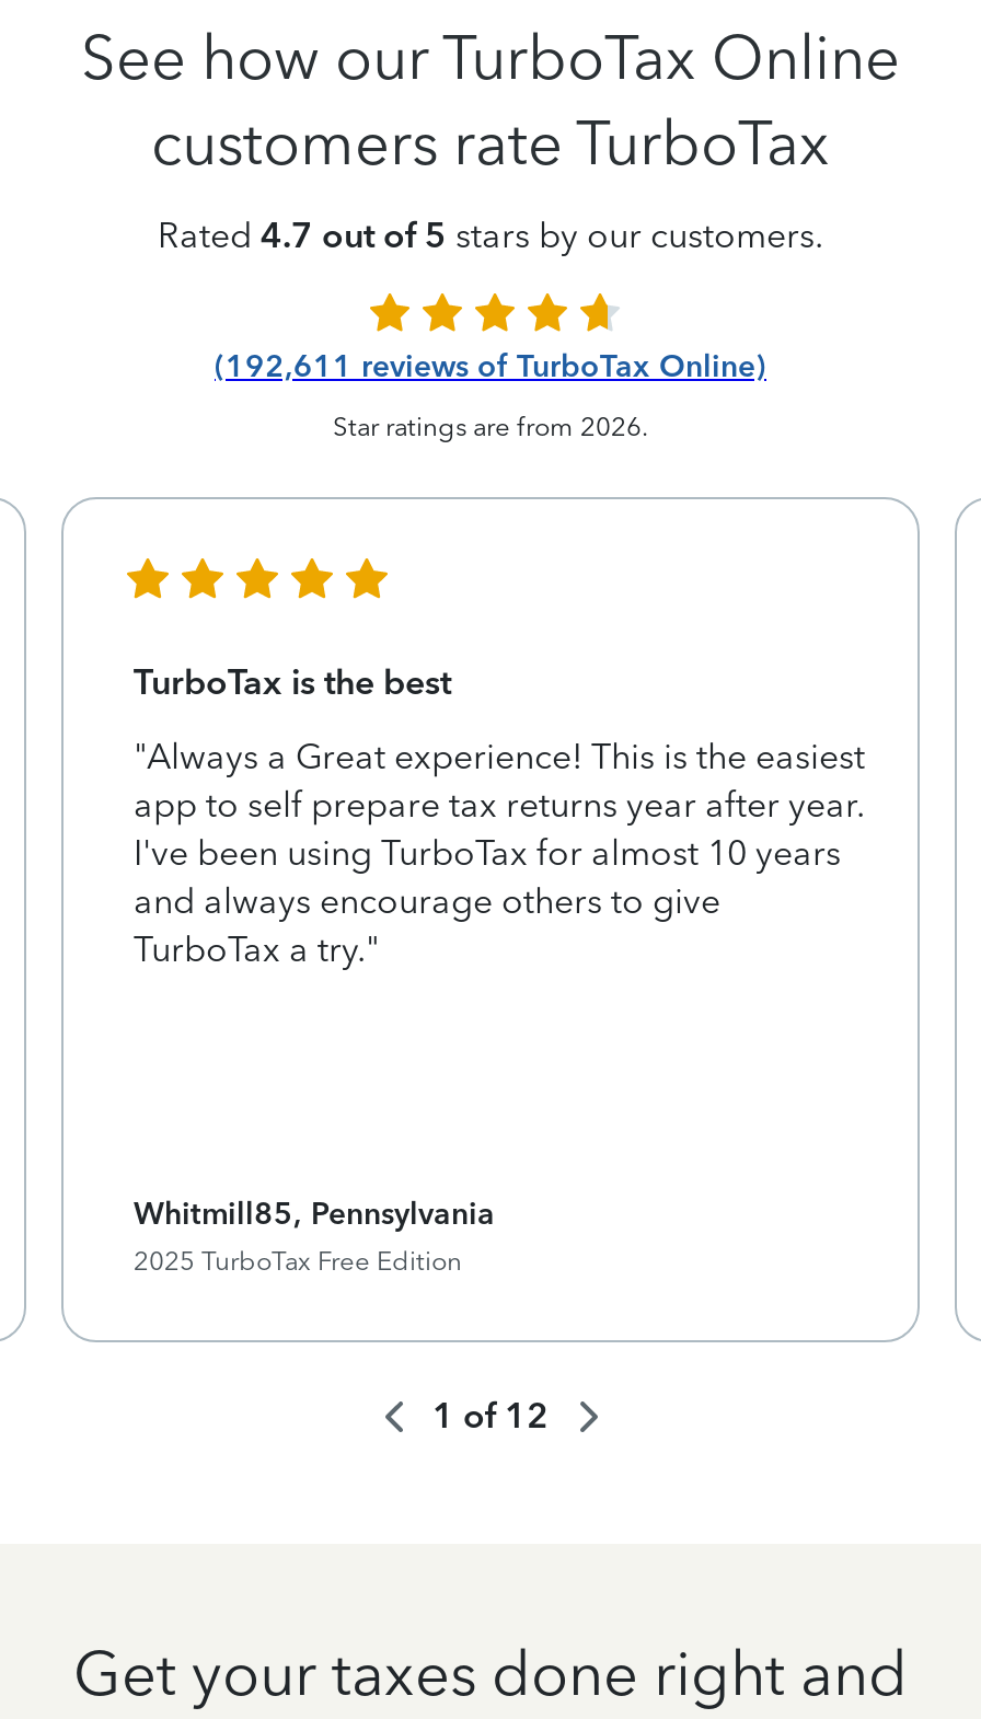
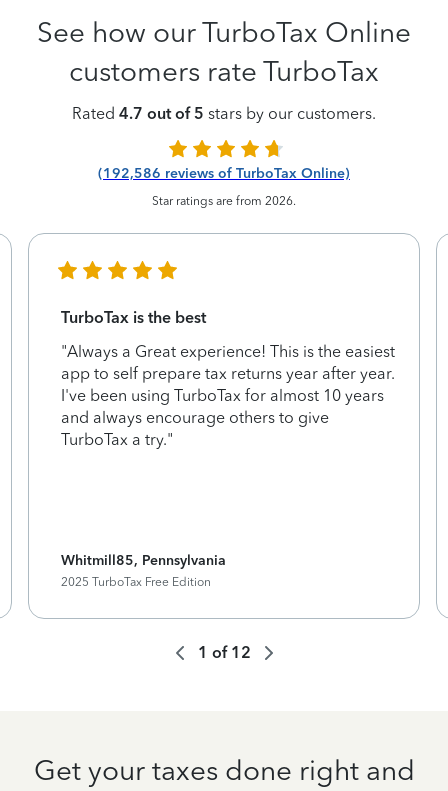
[215,348,766,385] (192,611 reviews of TurboTax Online) -> [98,165,350,182] (192,586 reviews of TurboTax Online)

